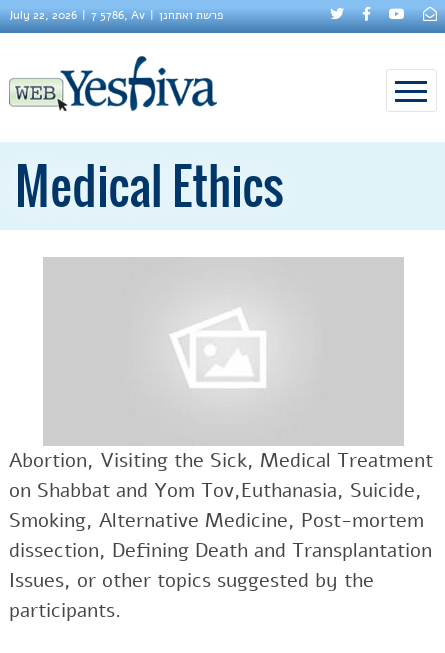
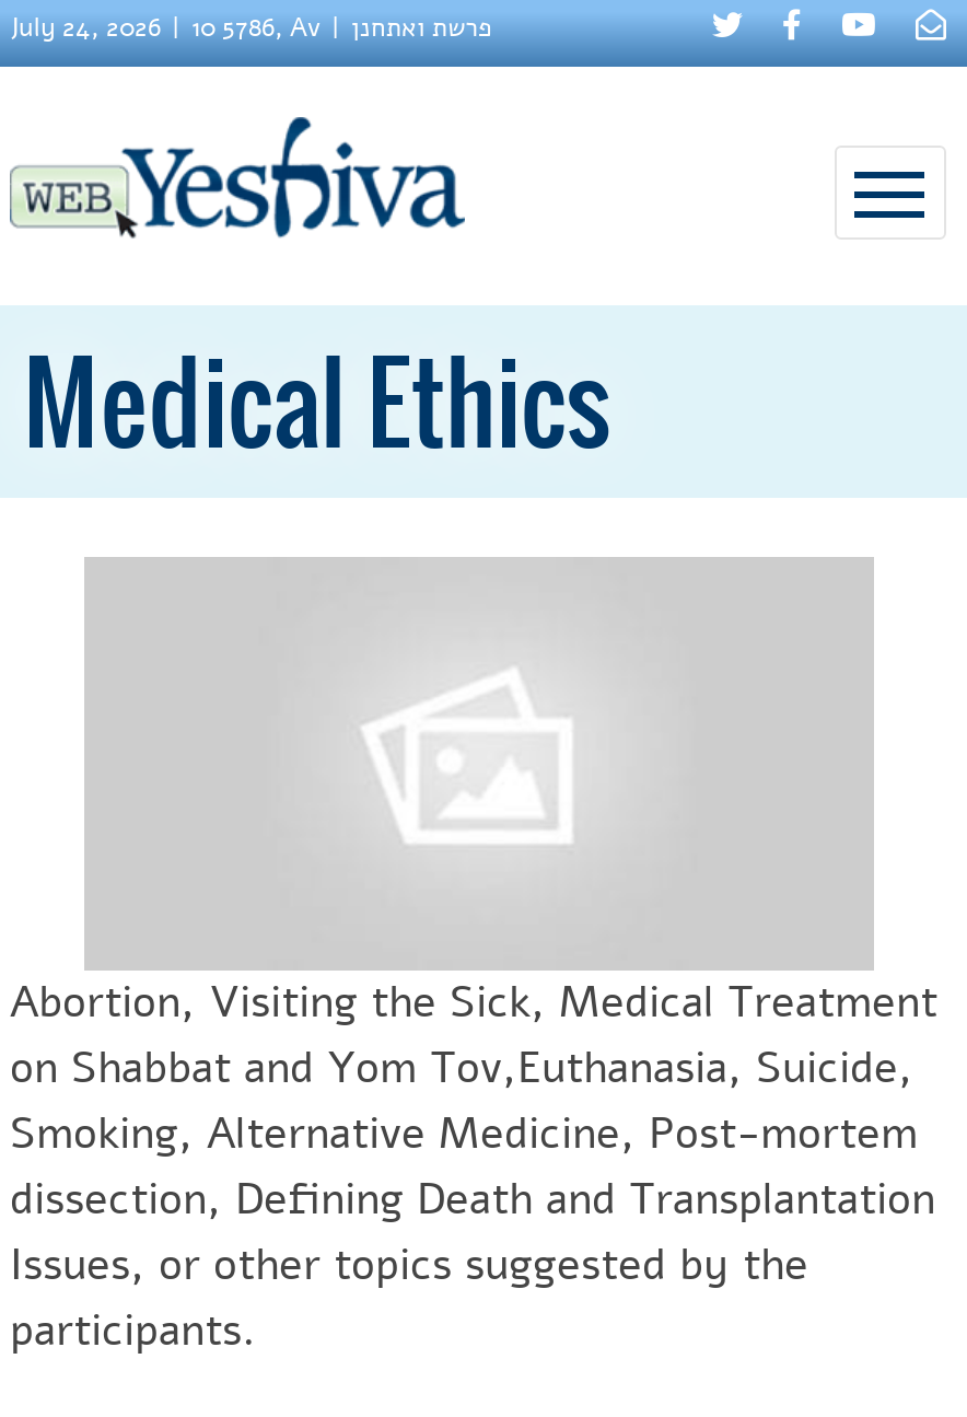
[9,7,77,23] July 22, 2026 -> [10,10,161,45] July 24, 2026
[91,7,145,23] 7 5786, Av -> [191,10,321,45] 10 5786, Av

